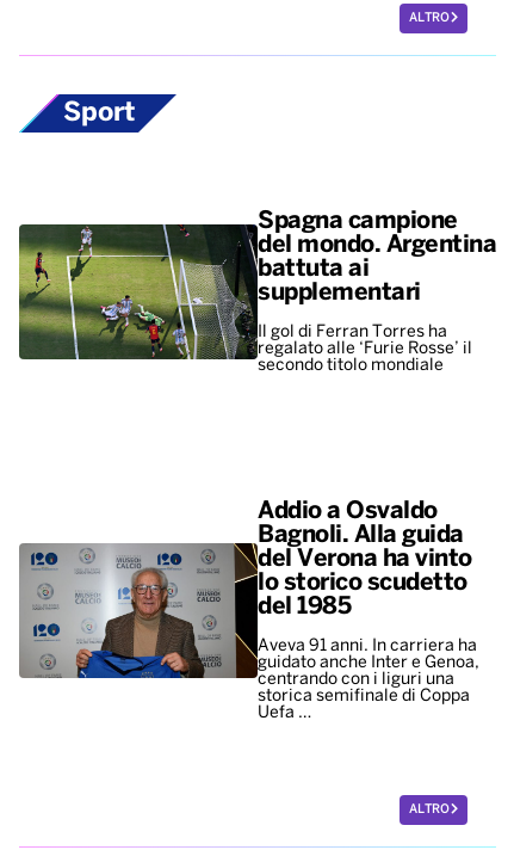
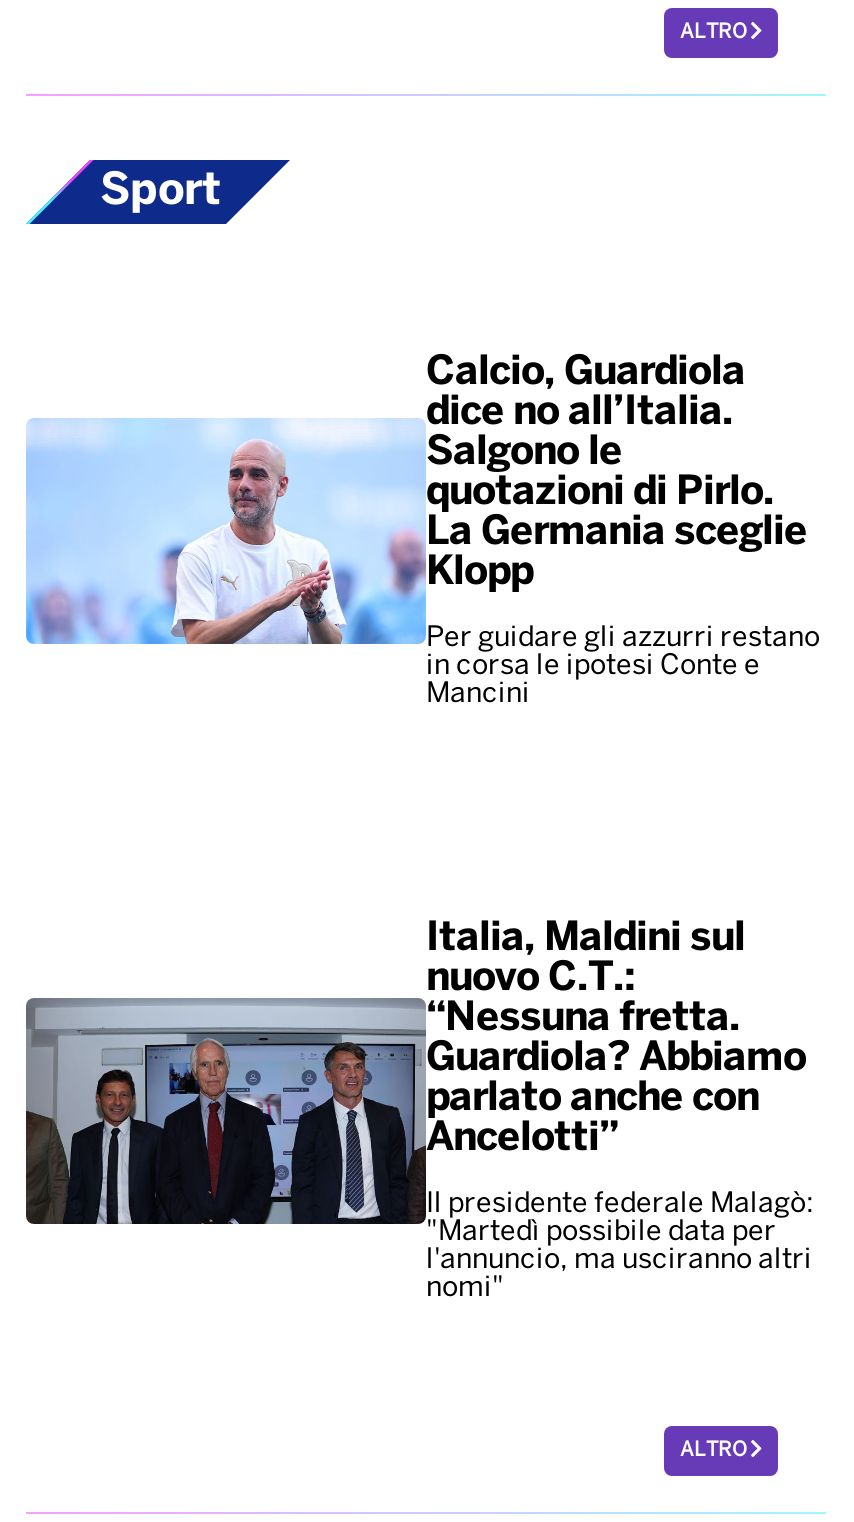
[18,210,496,361] [image] | Spagna campione | del mondo. Argentina | battuta ai | supplementari -> [24,354,807,646] [image] | Calcio, Guardiola | dice no all’Italia. | Salgono le | quotazioni di Pirlo. | La Germania sceglie | Klopp
[258,325,472,374] Il gol di Ferran Torres ha | regalato alle ‘Furie Rosse’ il | secondo titolo mondiale -> [426,626,820,708] Per guidare gli azzurri restano | in corsa le ipotesi Conte e | Mancini
[19,500,472,679] [image] | Addio a Osvaldo | Bagnoli. Alla guida | del Verona ha vinto | lo storico scudetto | del 1985 -> [26,919,806,1226] [image] | Italia, Maldini sul | nuovo C.T.: | “Nessuna fretta. | Guardiola? Abbiamo | parlato anche con | Ancelotti”
[258,638,479,721] Aveva 91 anni. In carriera ha | guidato anche Inter e Genoa, | centrando con i liguri una | storica semifinale di Coppa | Uefa … -> [426,1191,814,1301] Il presidente federale Malagò: | "Martedì possibile data per | l'annuncio, ma usciranno altri | nomi"

